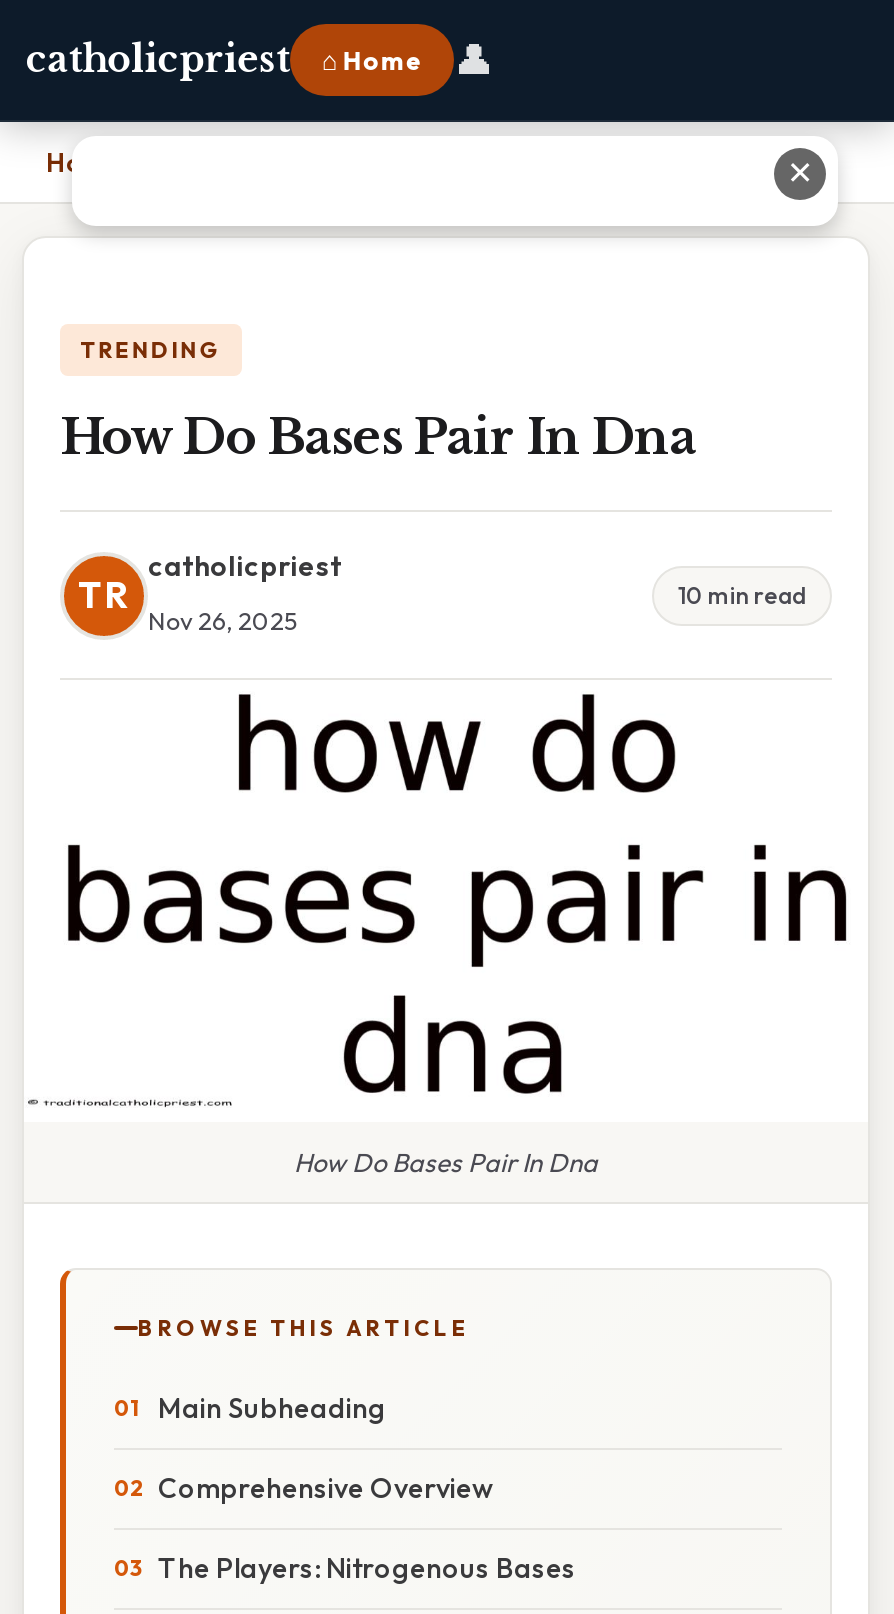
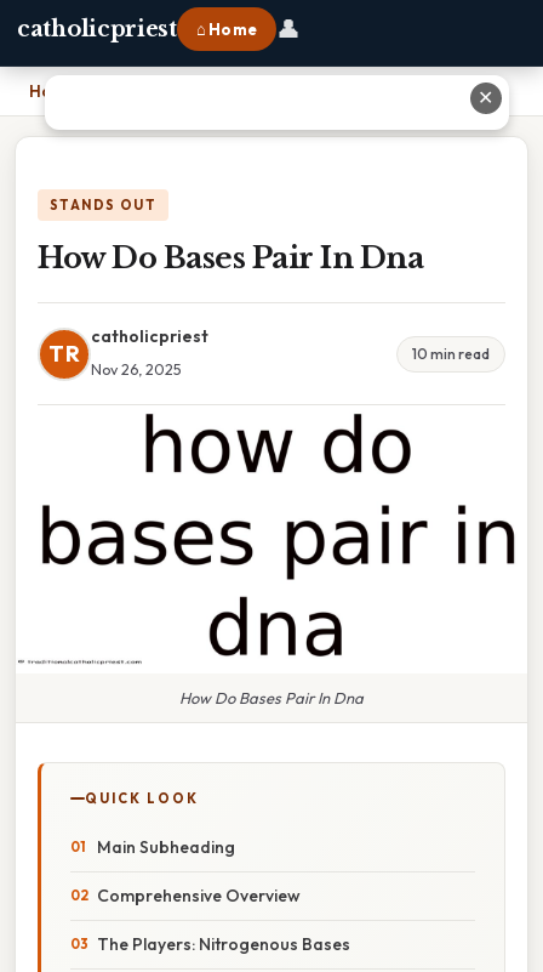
[80,336,222,364] TRENDING -> [50,197,156,214] STANDS OUT
[138,1314,470,1342] BROWSE THIS ARTICLE -> [85,790,199,807] QUICK LOOK

